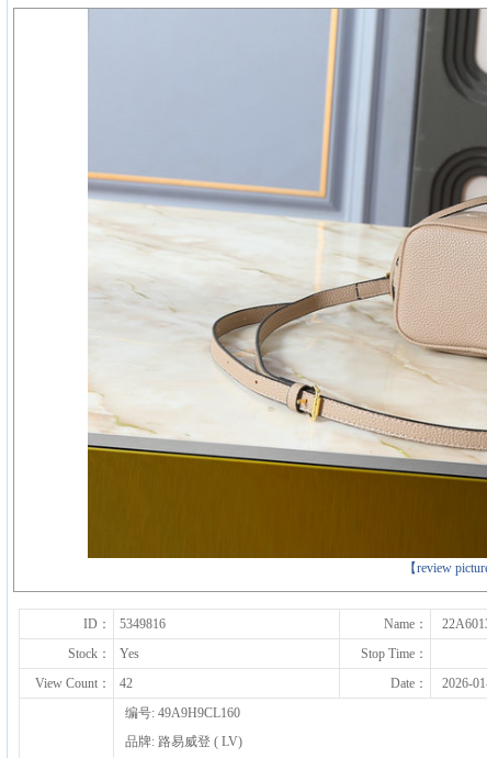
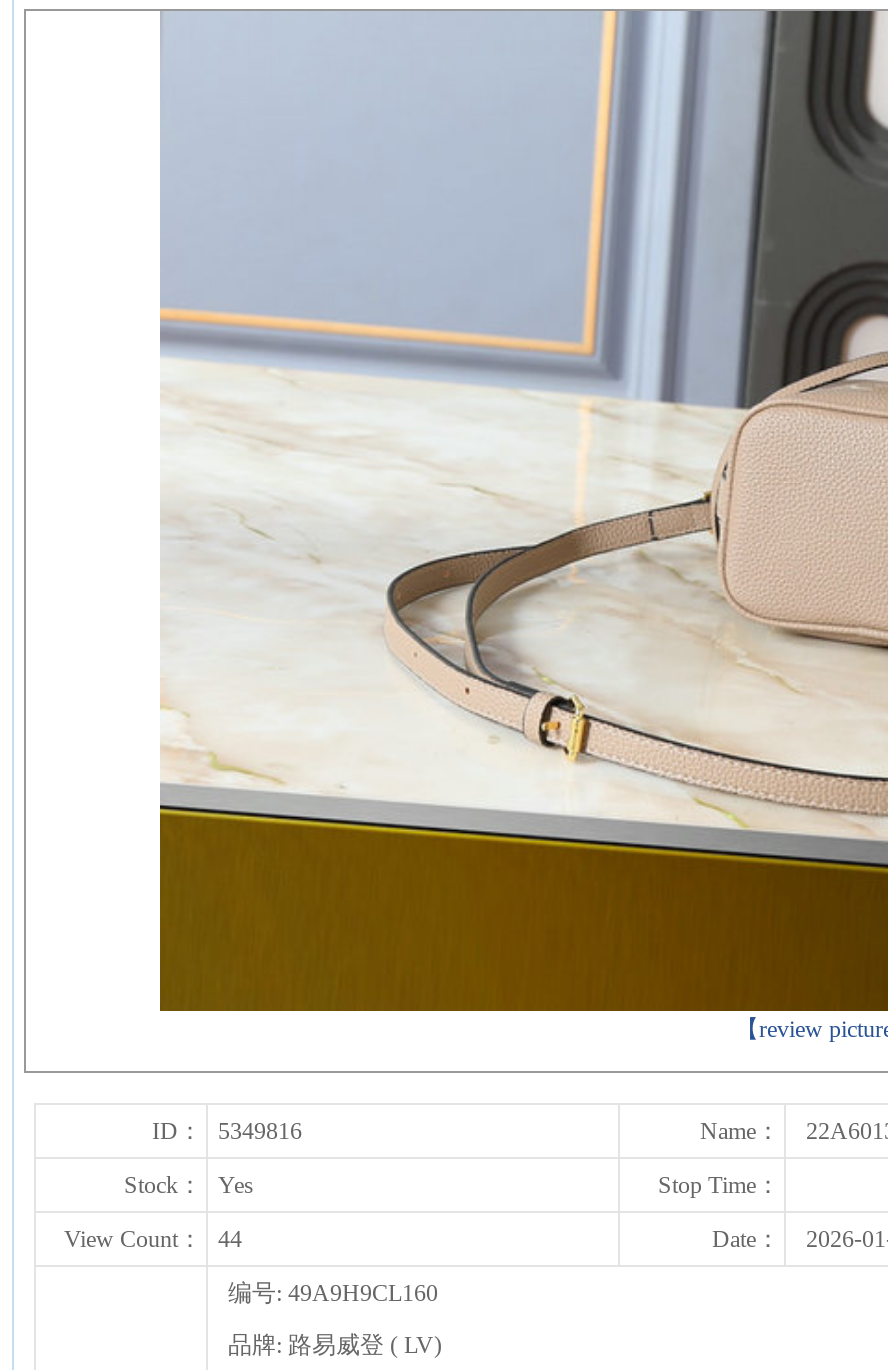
[35,676,133,691] View Count： 42 -> [64,1225,242,1253] View Count： 44

